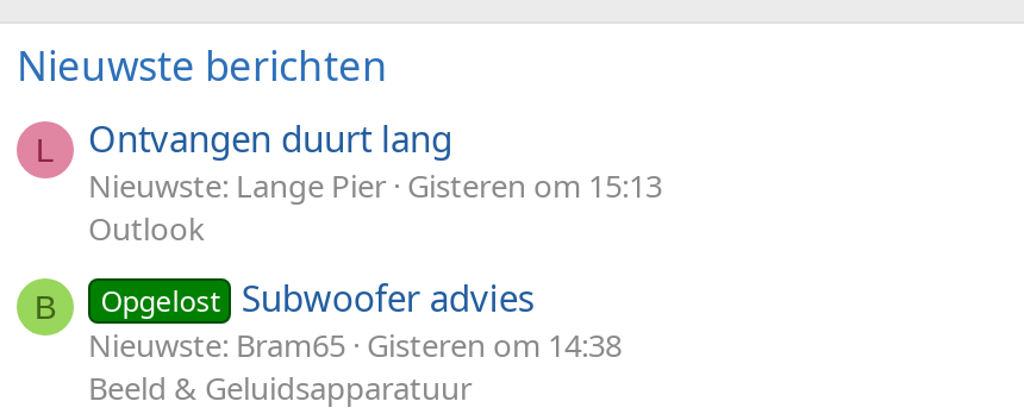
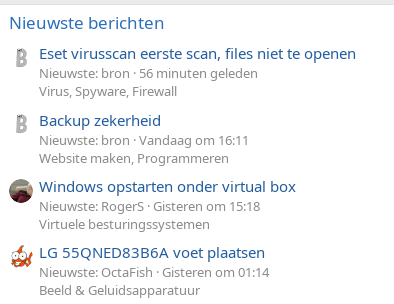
[35,115,662,366] L | Ontvangen duurt lang | Nieuwste: Lange Pier Gisteren om 15:13 | Outlook | B | Opgelost Subwoofer advies | Nieuwste: Bram65 Gisteren om 14:38 -> [39,43,356,281] Eset virusscan eerste scan, files niet te openen | Nieuwste: bron 56 minuten geleden | Virus, Spyware, Firewall | Backup zekerheid | Nieuwste: bron Vandaag om 16:11 | Website maken, Programmeren | Windows opstarten onder virtual box | Nieuwste: RogerS Gisteren om 15:18 | Virtuele besturingssystemen | LG 55QNED83B6A voet plaatsen | Nieuwste: OctaFish Gisteren om 01:14

